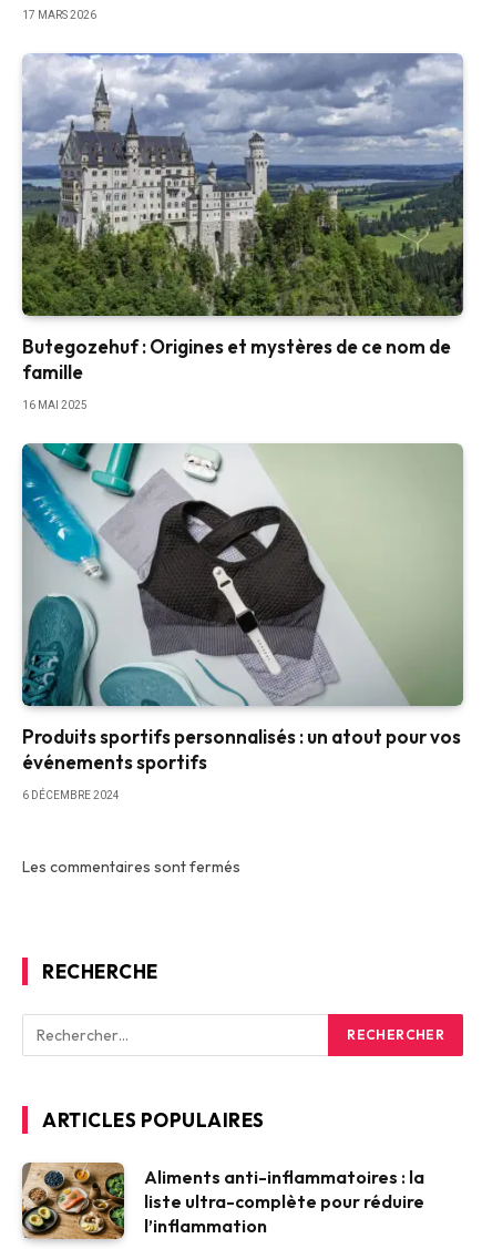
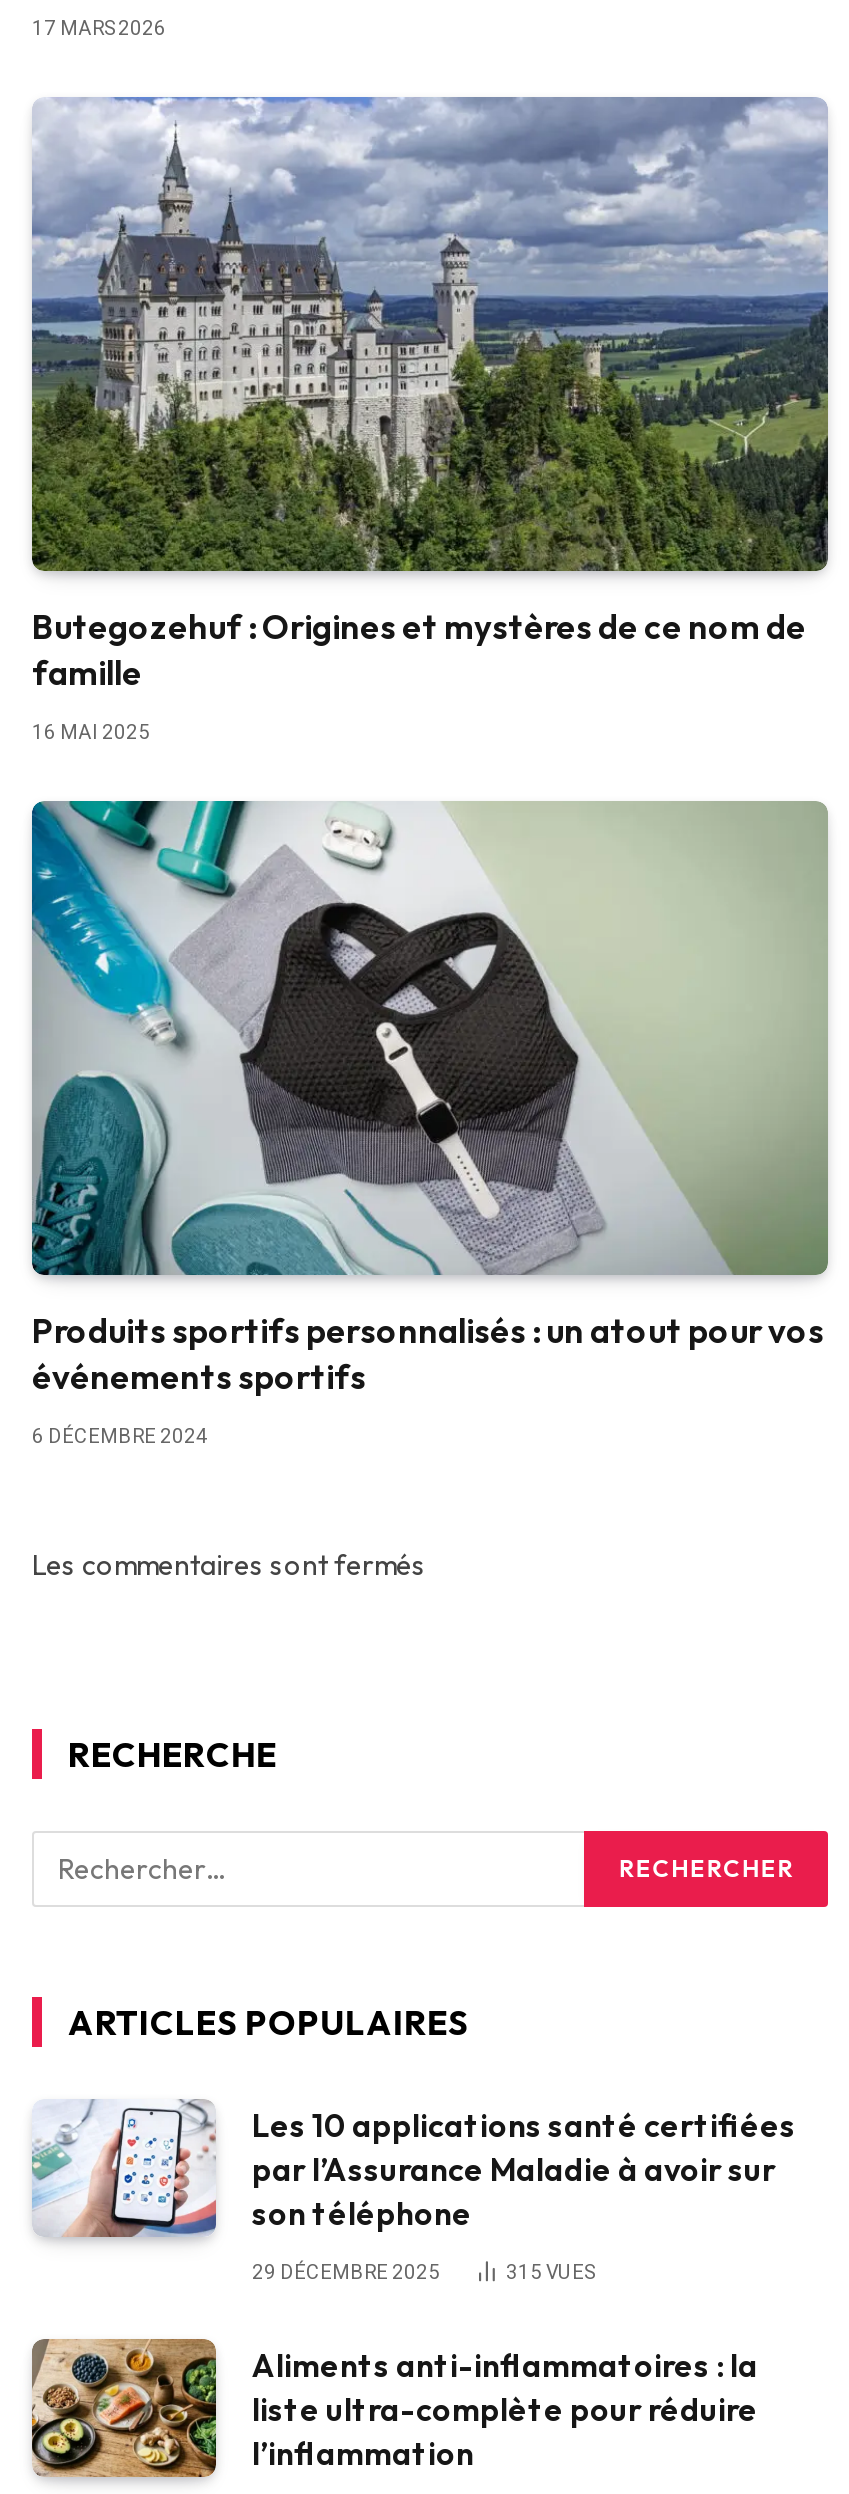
none -> [30,2098,796,2282] [image] | Les 10 applications santé certifiées | par l’Assurance Maladie à avoir sur | son téléphone | 29 DÉCEMBRE 2025 | 315 VUES

